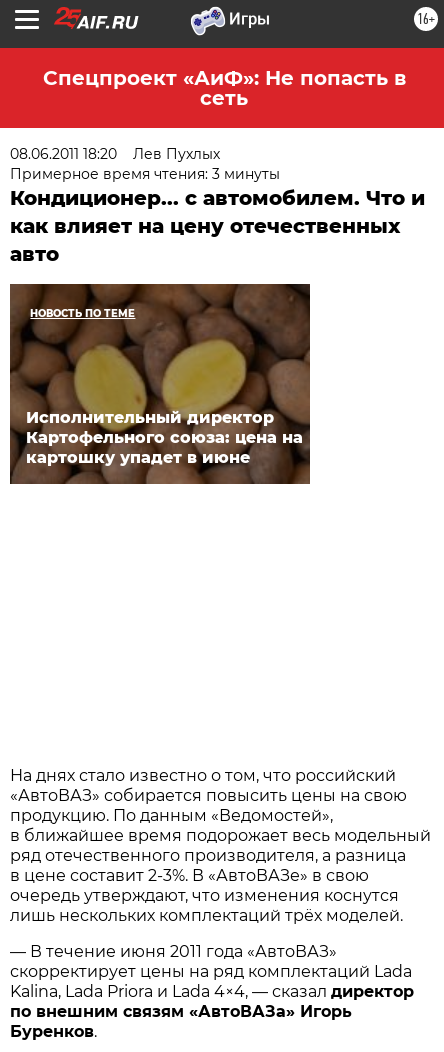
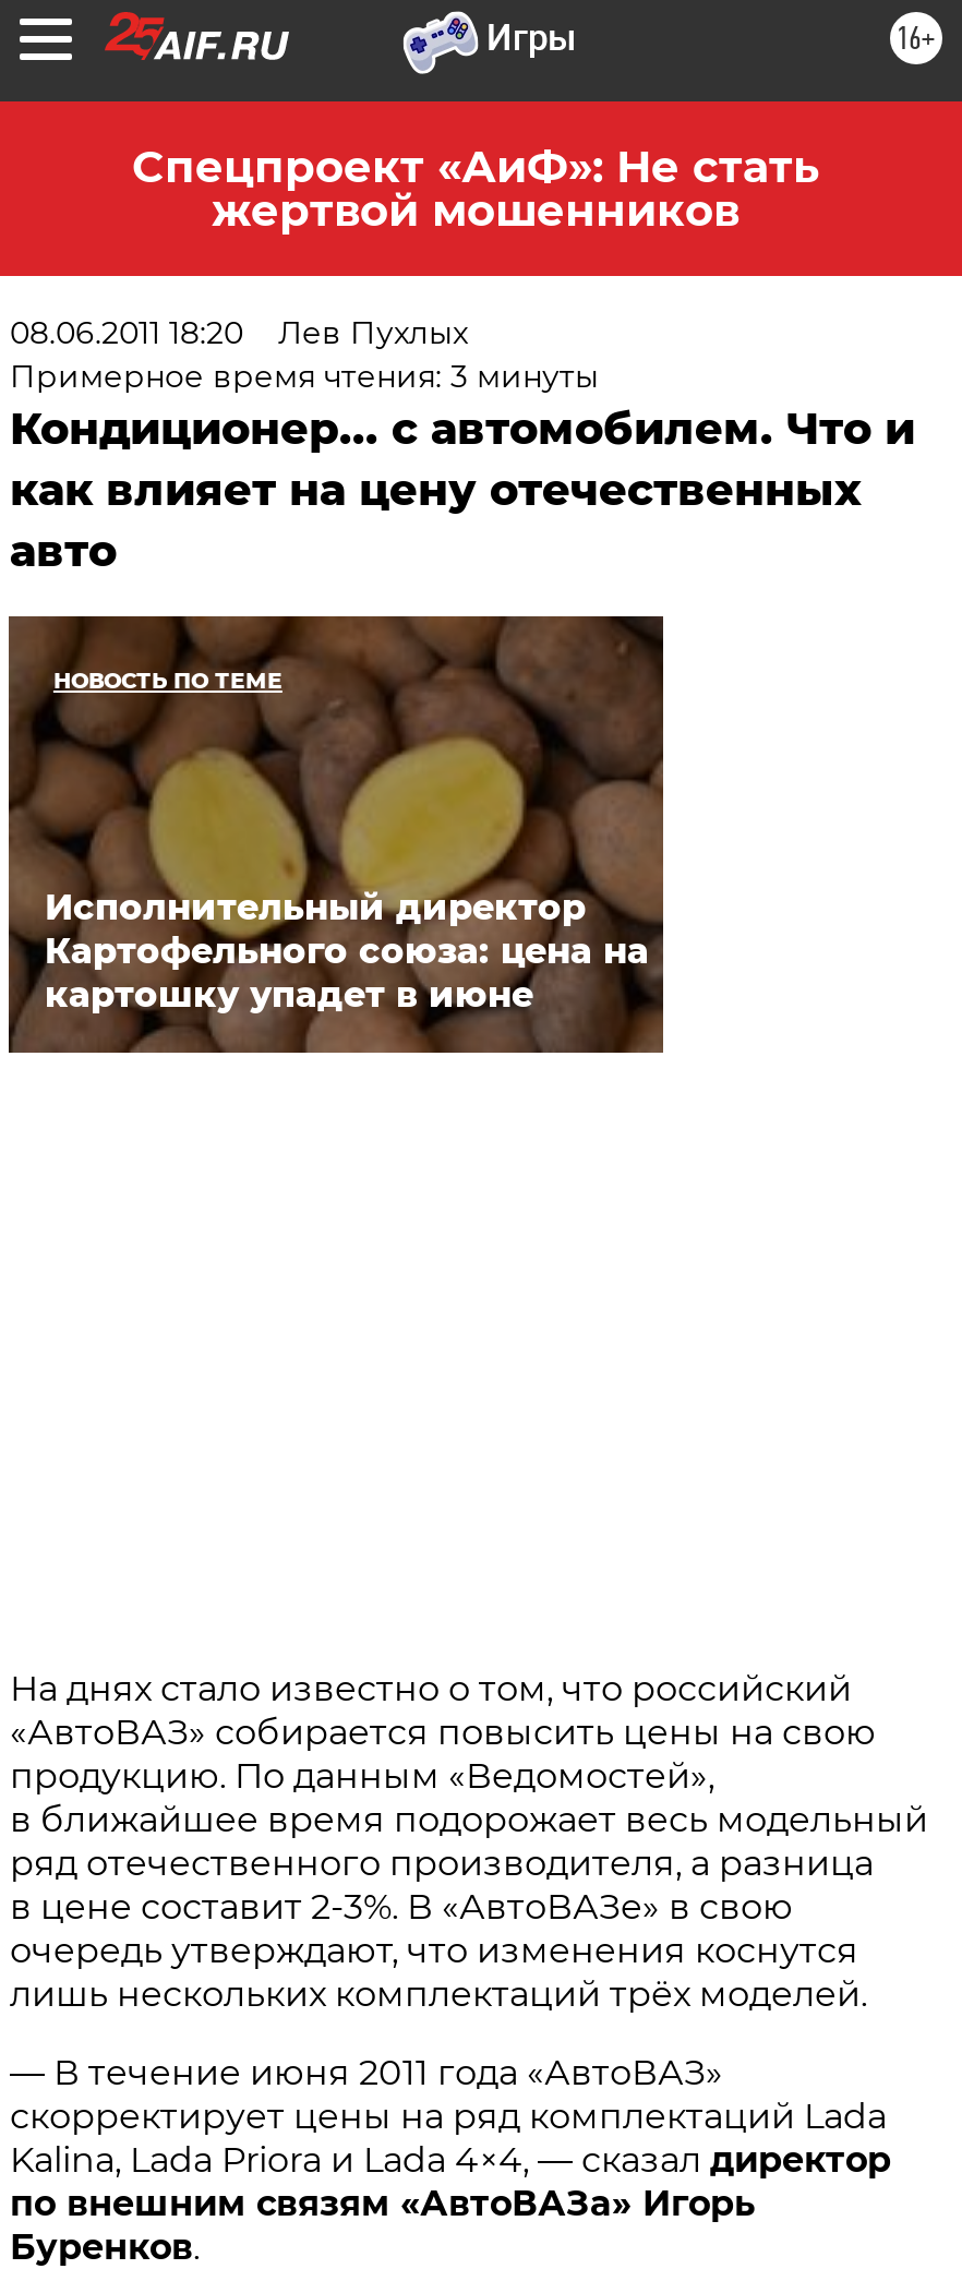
[42,66,405,110] Спецпроект «АиФ»: Не попасть в | сеть -> [132,141,819,237] Спецпроект «АиФ»: Не стать | жертвой мошенников

